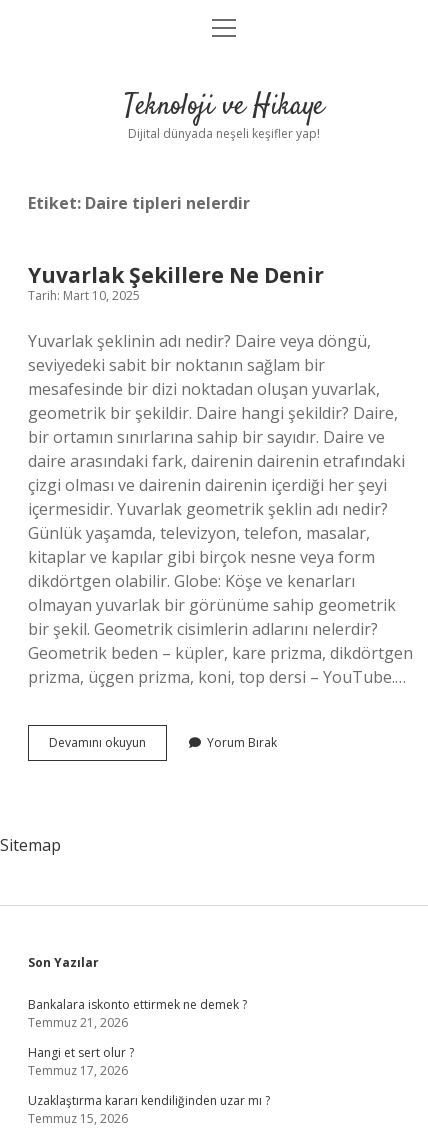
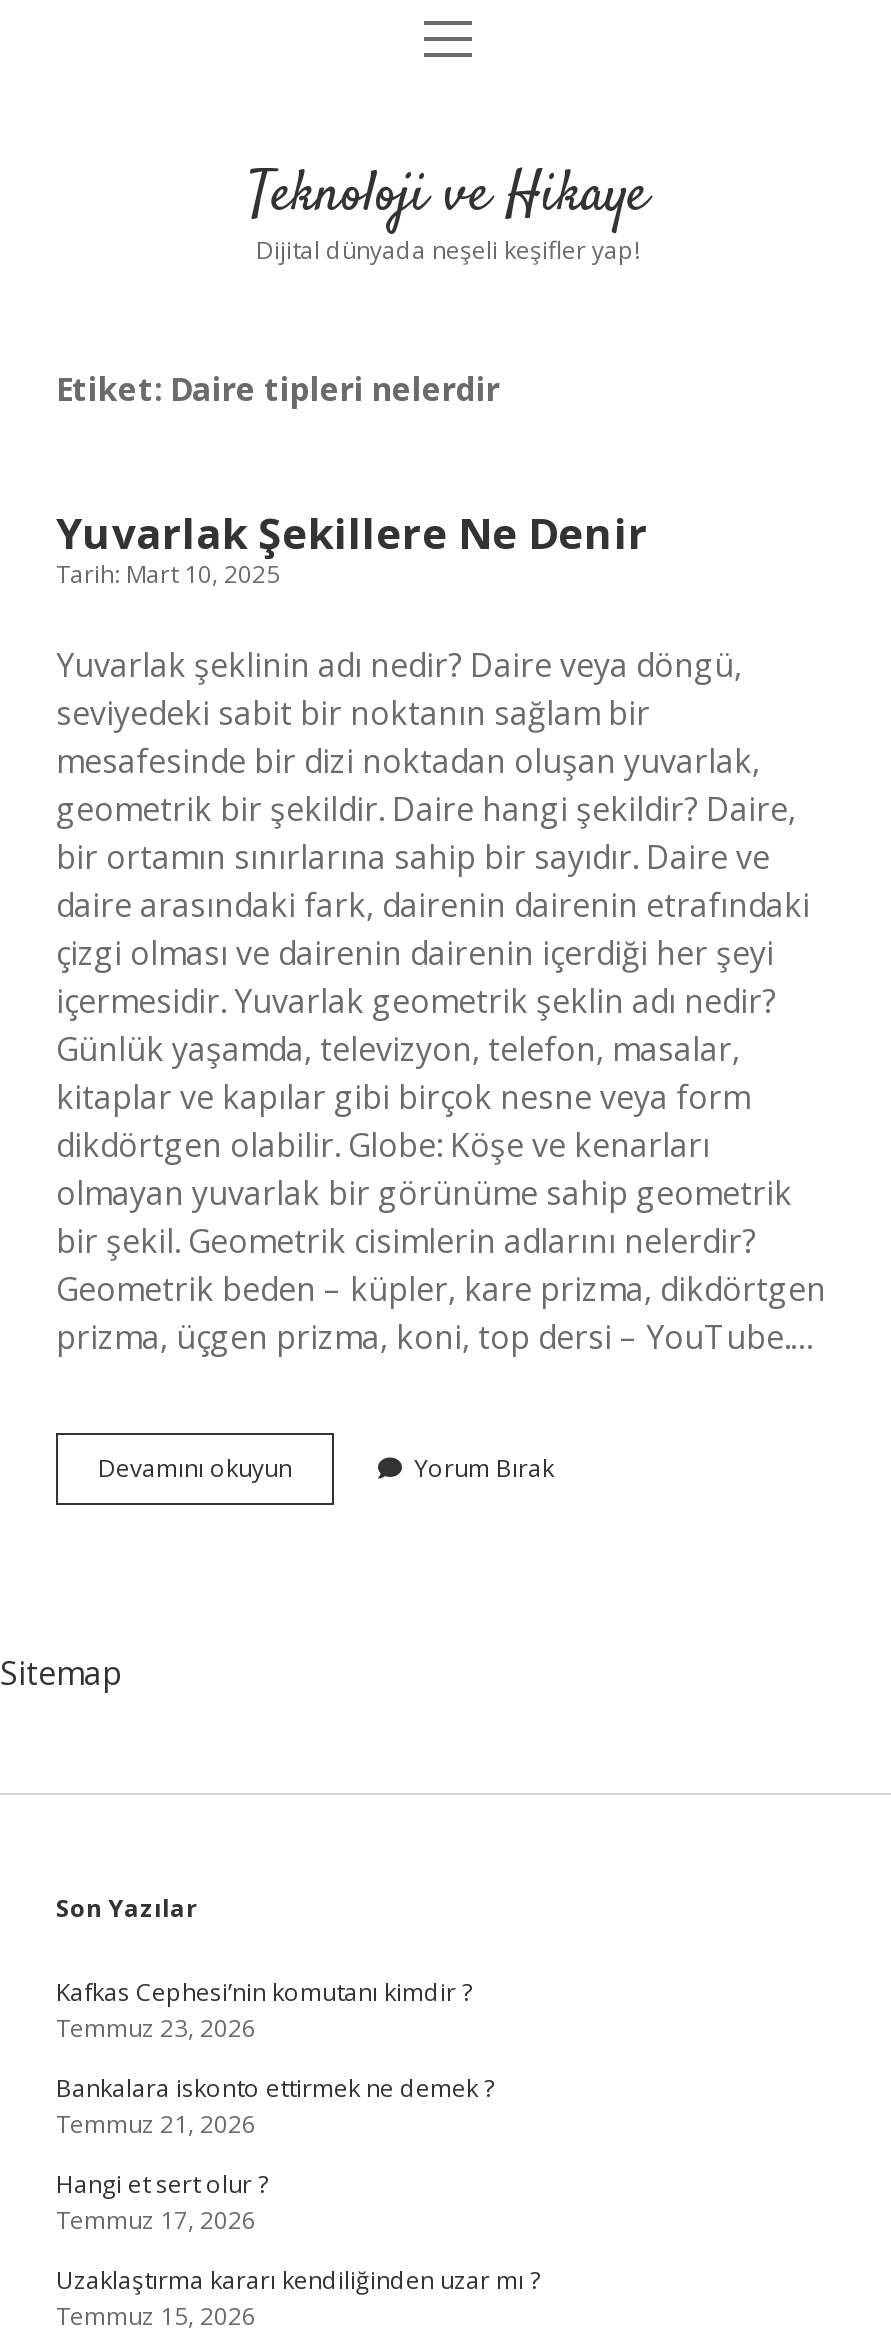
none -> [56,1975,472,2045] Kafkas Cephesi’nin komutanı kimdir ? | Temmuz 23, 2026

